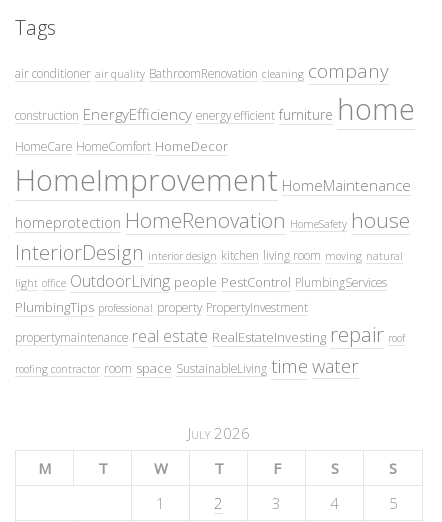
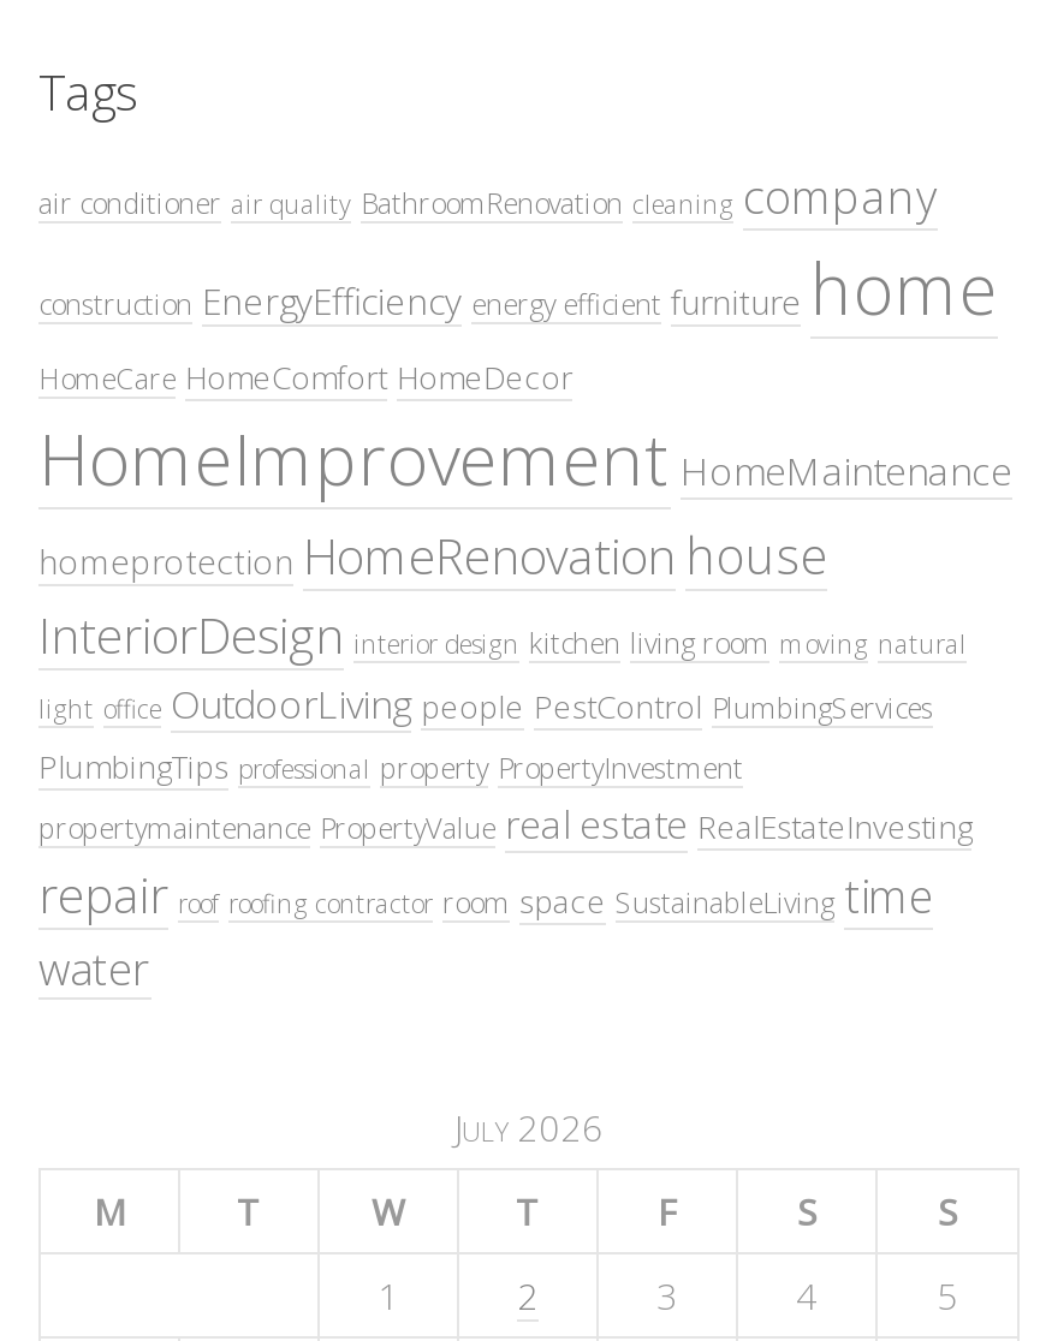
[15,206,410,234] homeprotection HomeRenovation HomeSafety house -> [38,521,827,588] homeprotection HomeRenovation house
[15,320,405,379] propertymaintenance real estate RealEstateInvesting repair roof | roofing contractor room space SustainableLiving time water -> [38,797,971,996] propertymaintenance PropertyValue real estate RealEstateInvesting | repair roof roofing contractor room space SustainableLiving time | water

